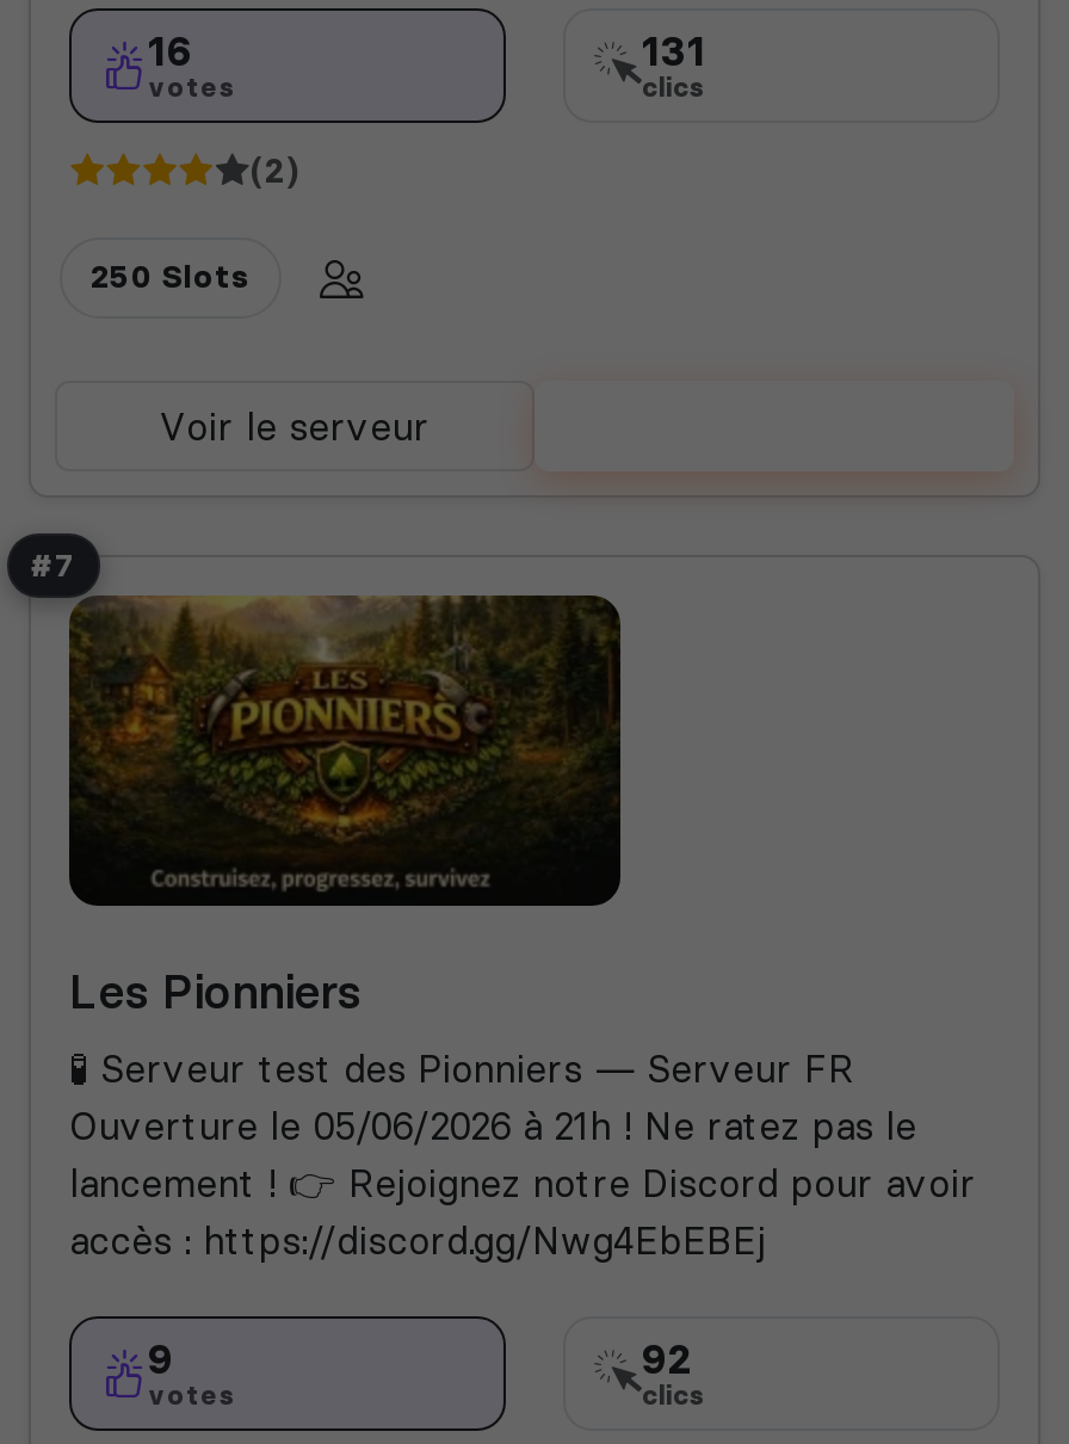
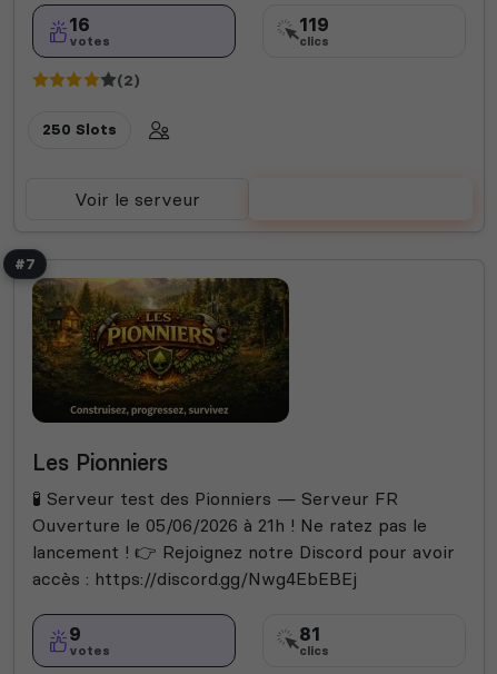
[642,27,706,75] 131 -> [299,13,329,35] 119
[642,1334,692,1382] 92 -> [299,622,320,645] 81

